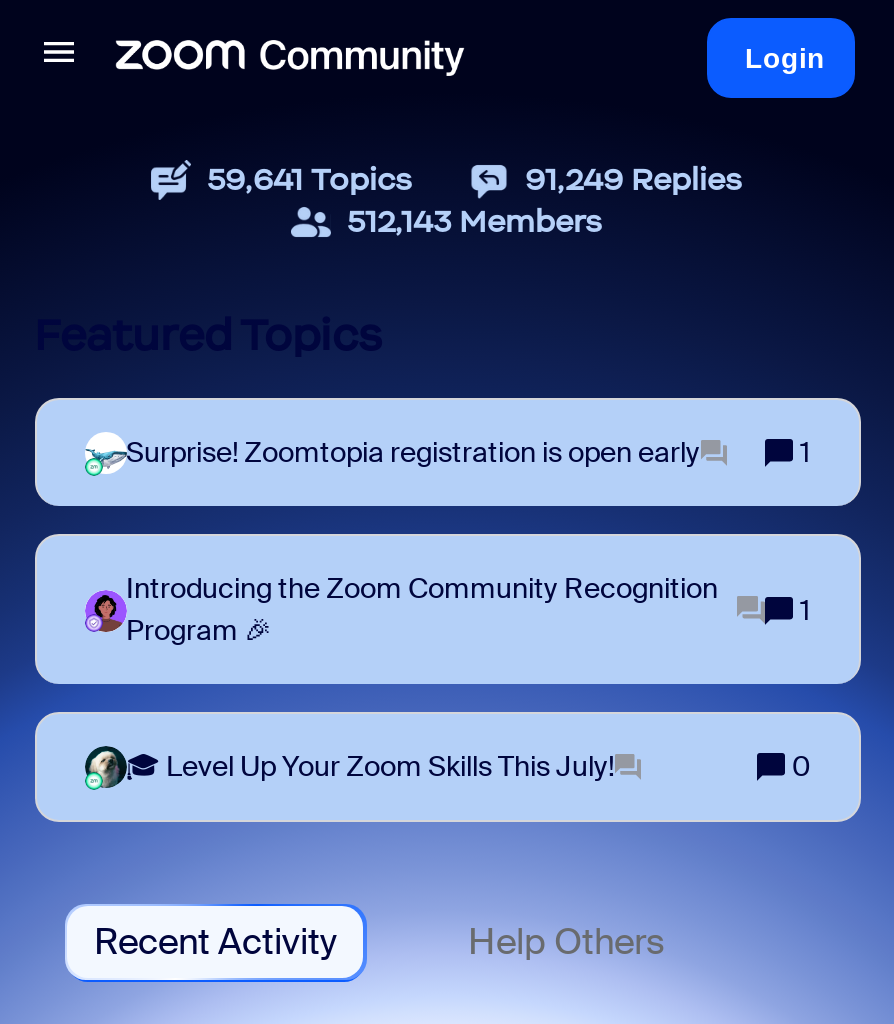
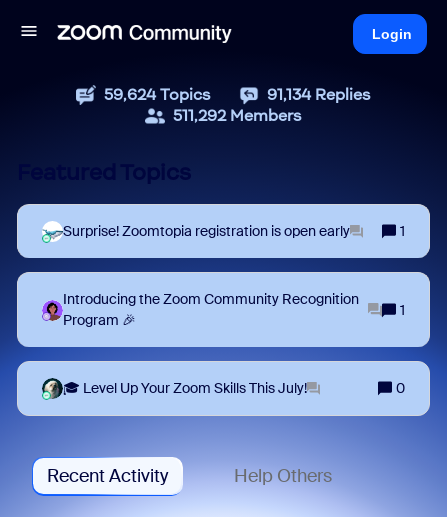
[207,160,413,198] 59,641 Topics -> [103,85,210,104] 59,624 Topics
[525,160,743,198] 91,249 Replies -> [266,85,370,104] 91,134 Replies
[347,202,603,240] 512,143 Members -> [172,106,301,125] 511,292 Members

